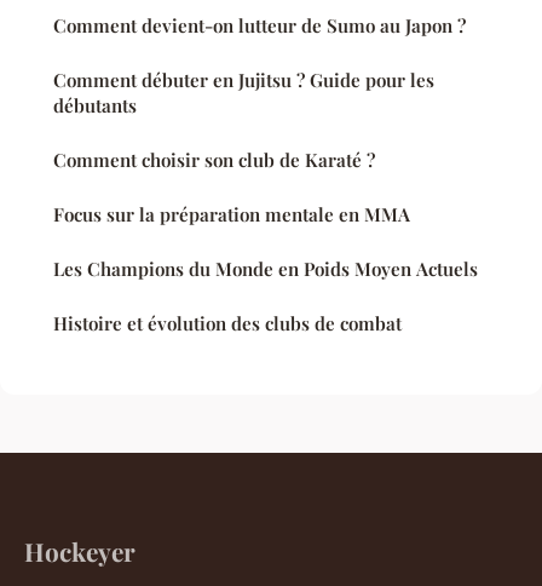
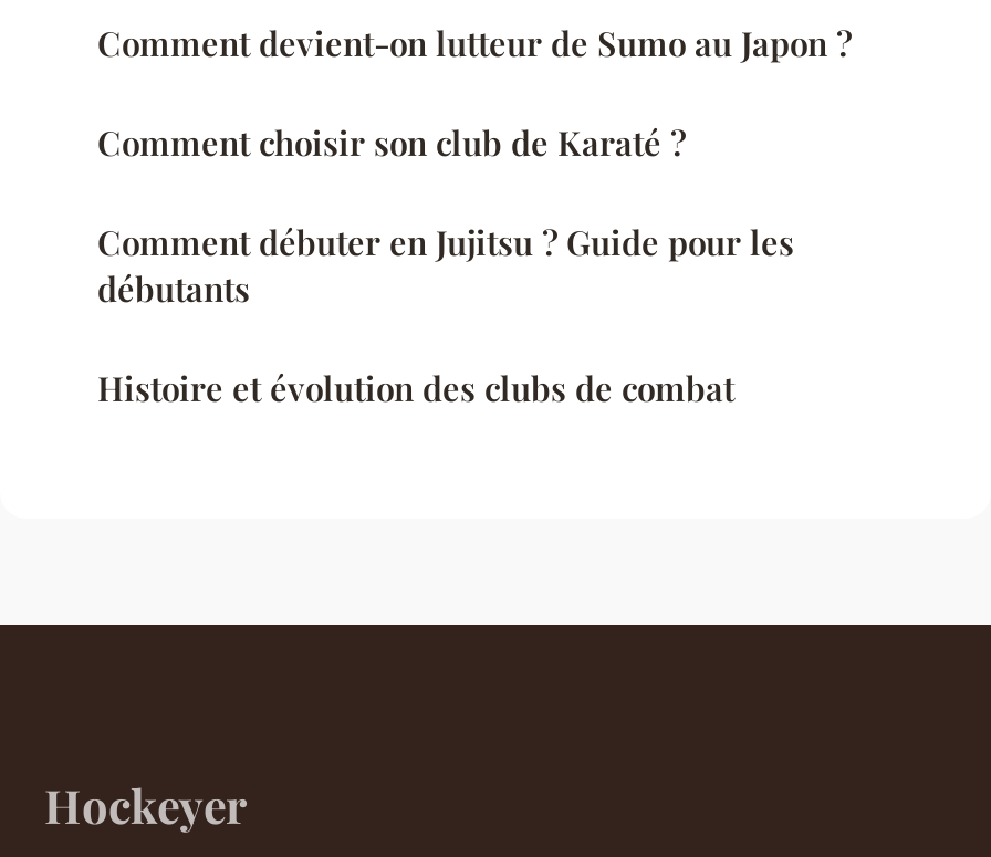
moved [53,67,434,117] -> [97,220,794,311]: Comment débuter en Jujitsu ? Guide pour les | débutants
moved [53,147,375,172] -> [97,121,686,165]: Comment choisir son club de Karaté ?
[53,202,478,281] Focus sur la préparation mentale en MMA | Les Champions du Monde en Poids Moyen Actuels -> none

